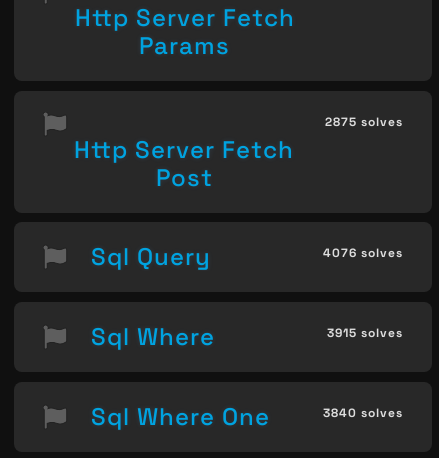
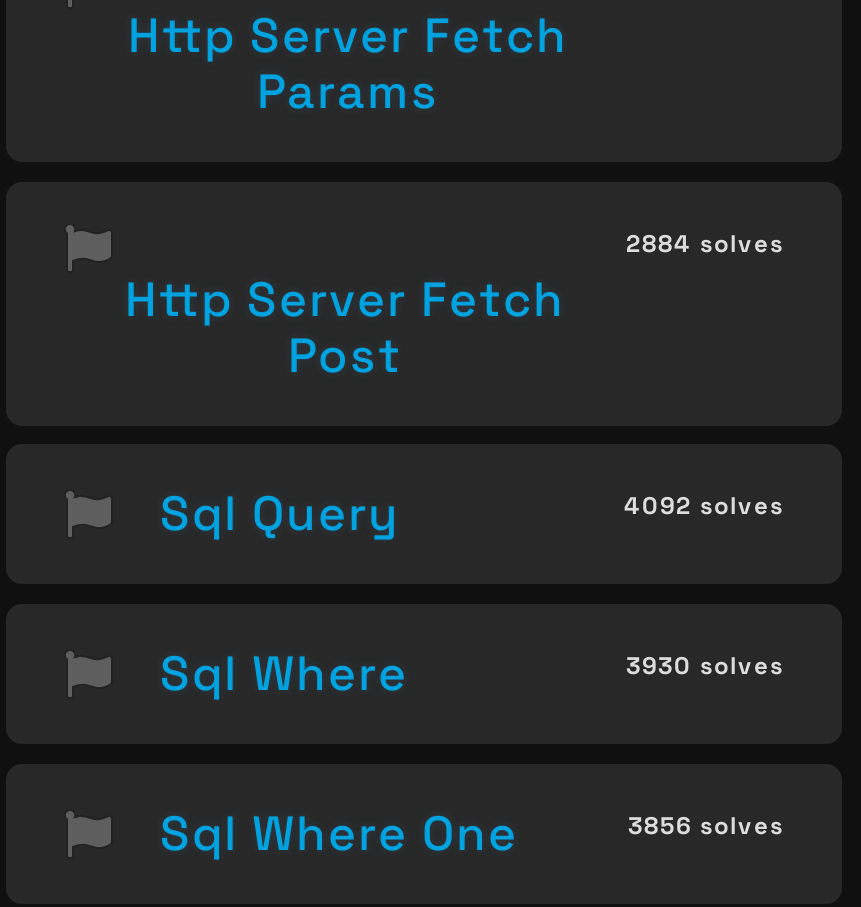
[325,114,403,130] 2875 solves -> [626,228,784,260] 2884 solves
[323,245,403,261] 4076 solves -> [624,491,784,523] 4092 solves
[327,325,403,341] 3915 solves -> [626,650,784,682] 3930 solves
[323,405,403,421] 3840 solves -> [628,809,784,841] 3856 solves

